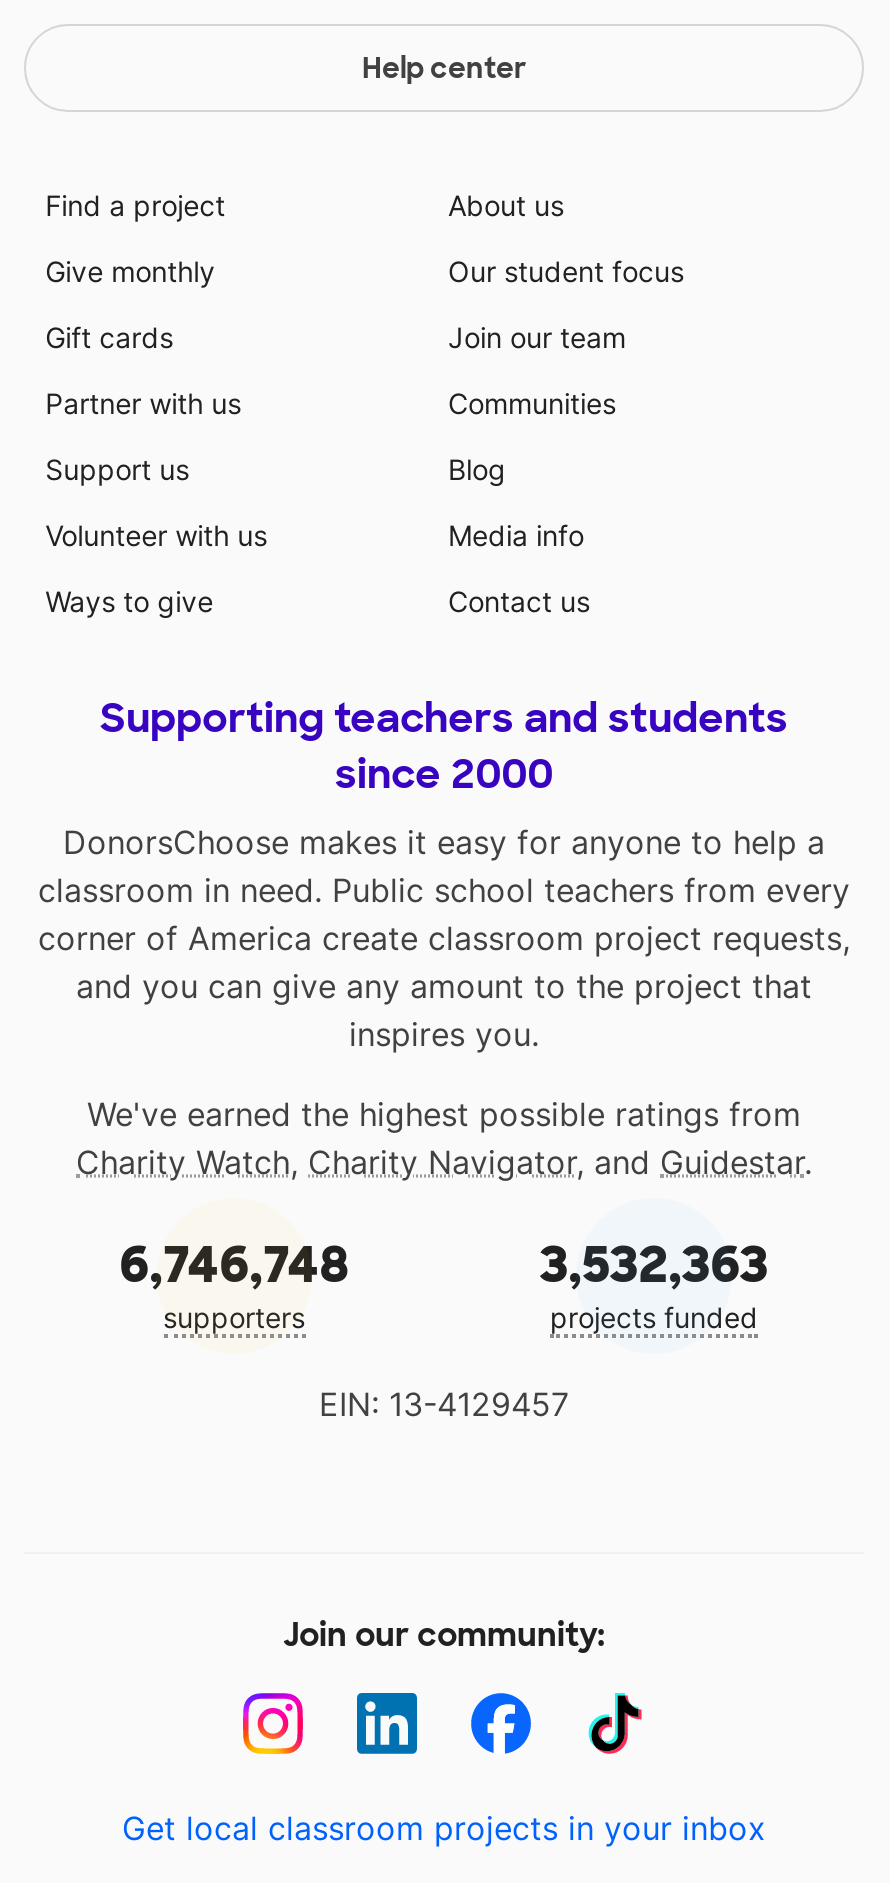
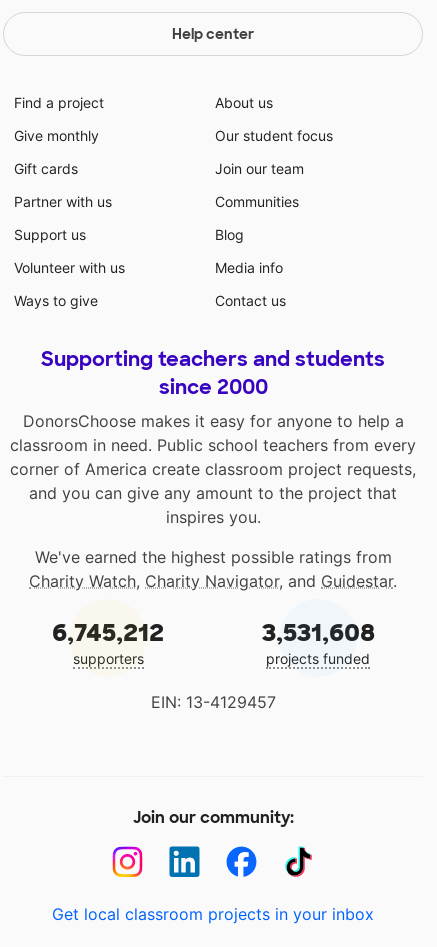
[119,1234,349,1296] 6,746,748 -> [52,617,164,648] 6,745,212
[540,1234,768,1296] 3,532,363 -> [261,617,374,648] 3,531,608

